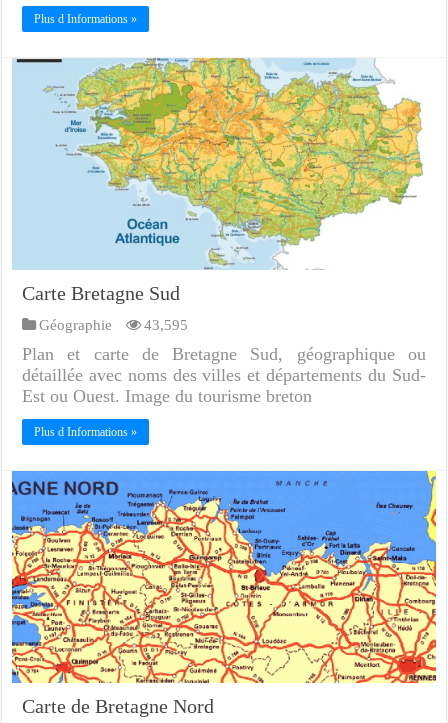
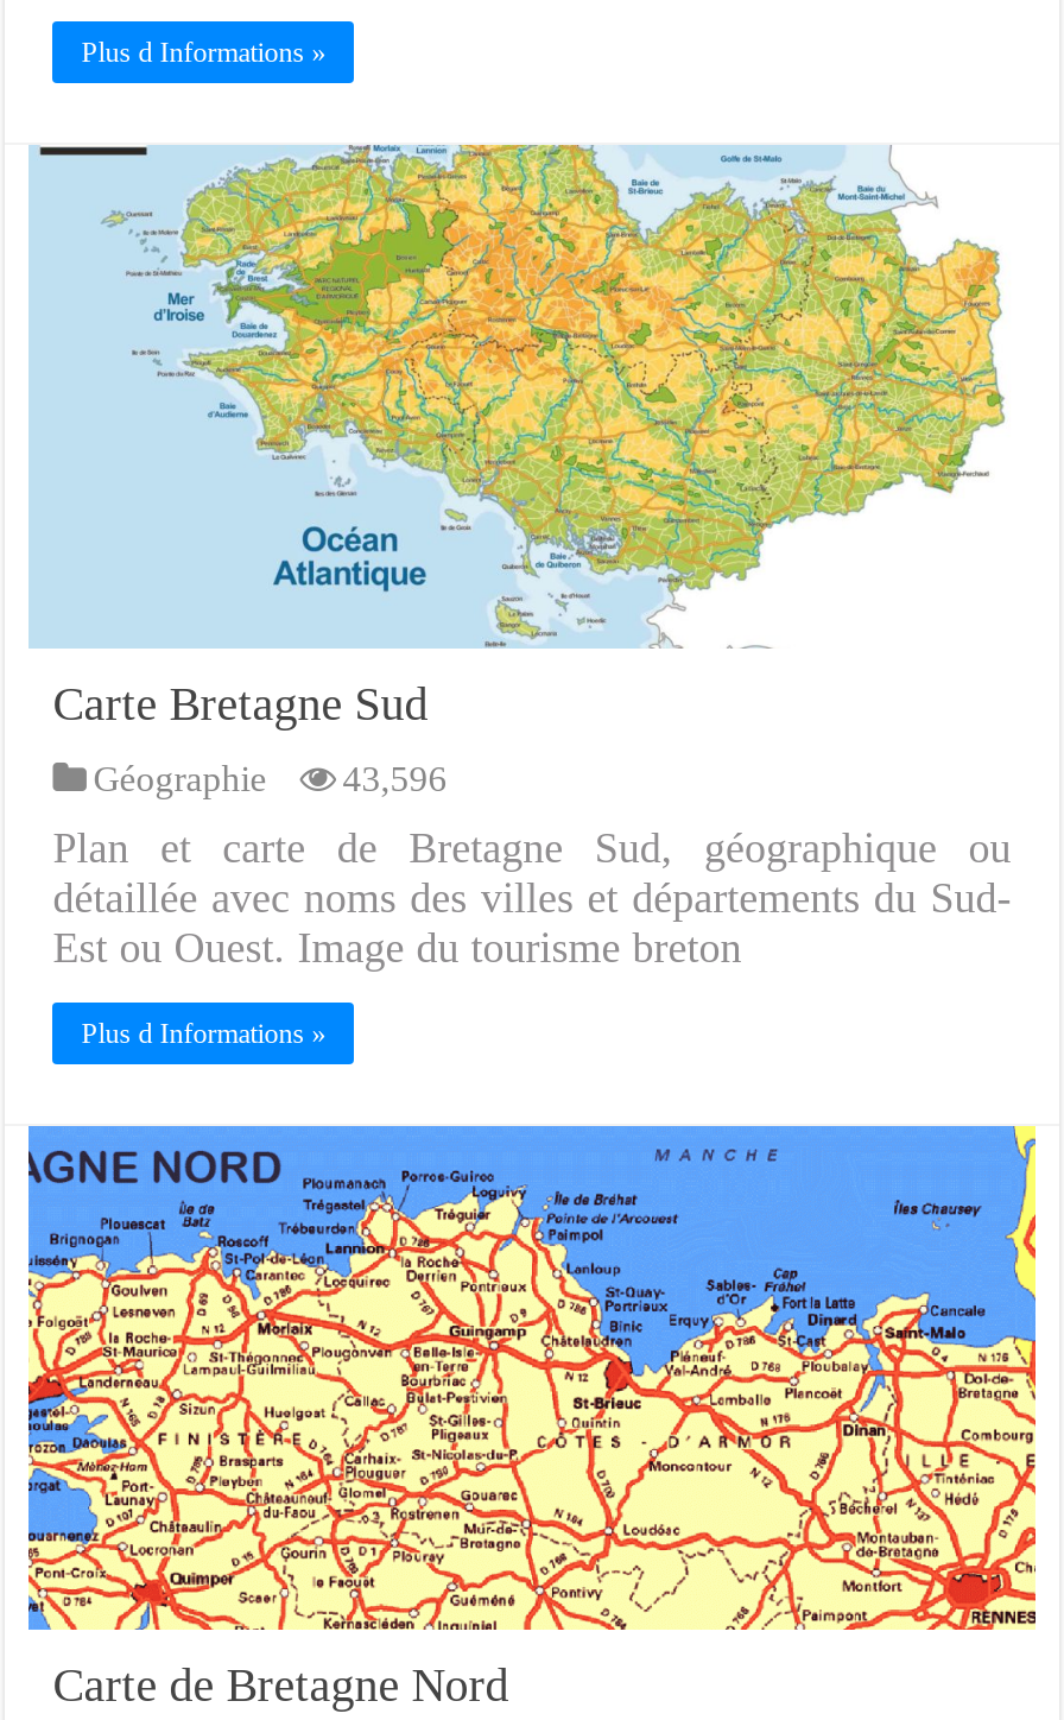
[39,316,188,333] Géographie 43,595 -> [93,758,447,798] Géographie 43,596

